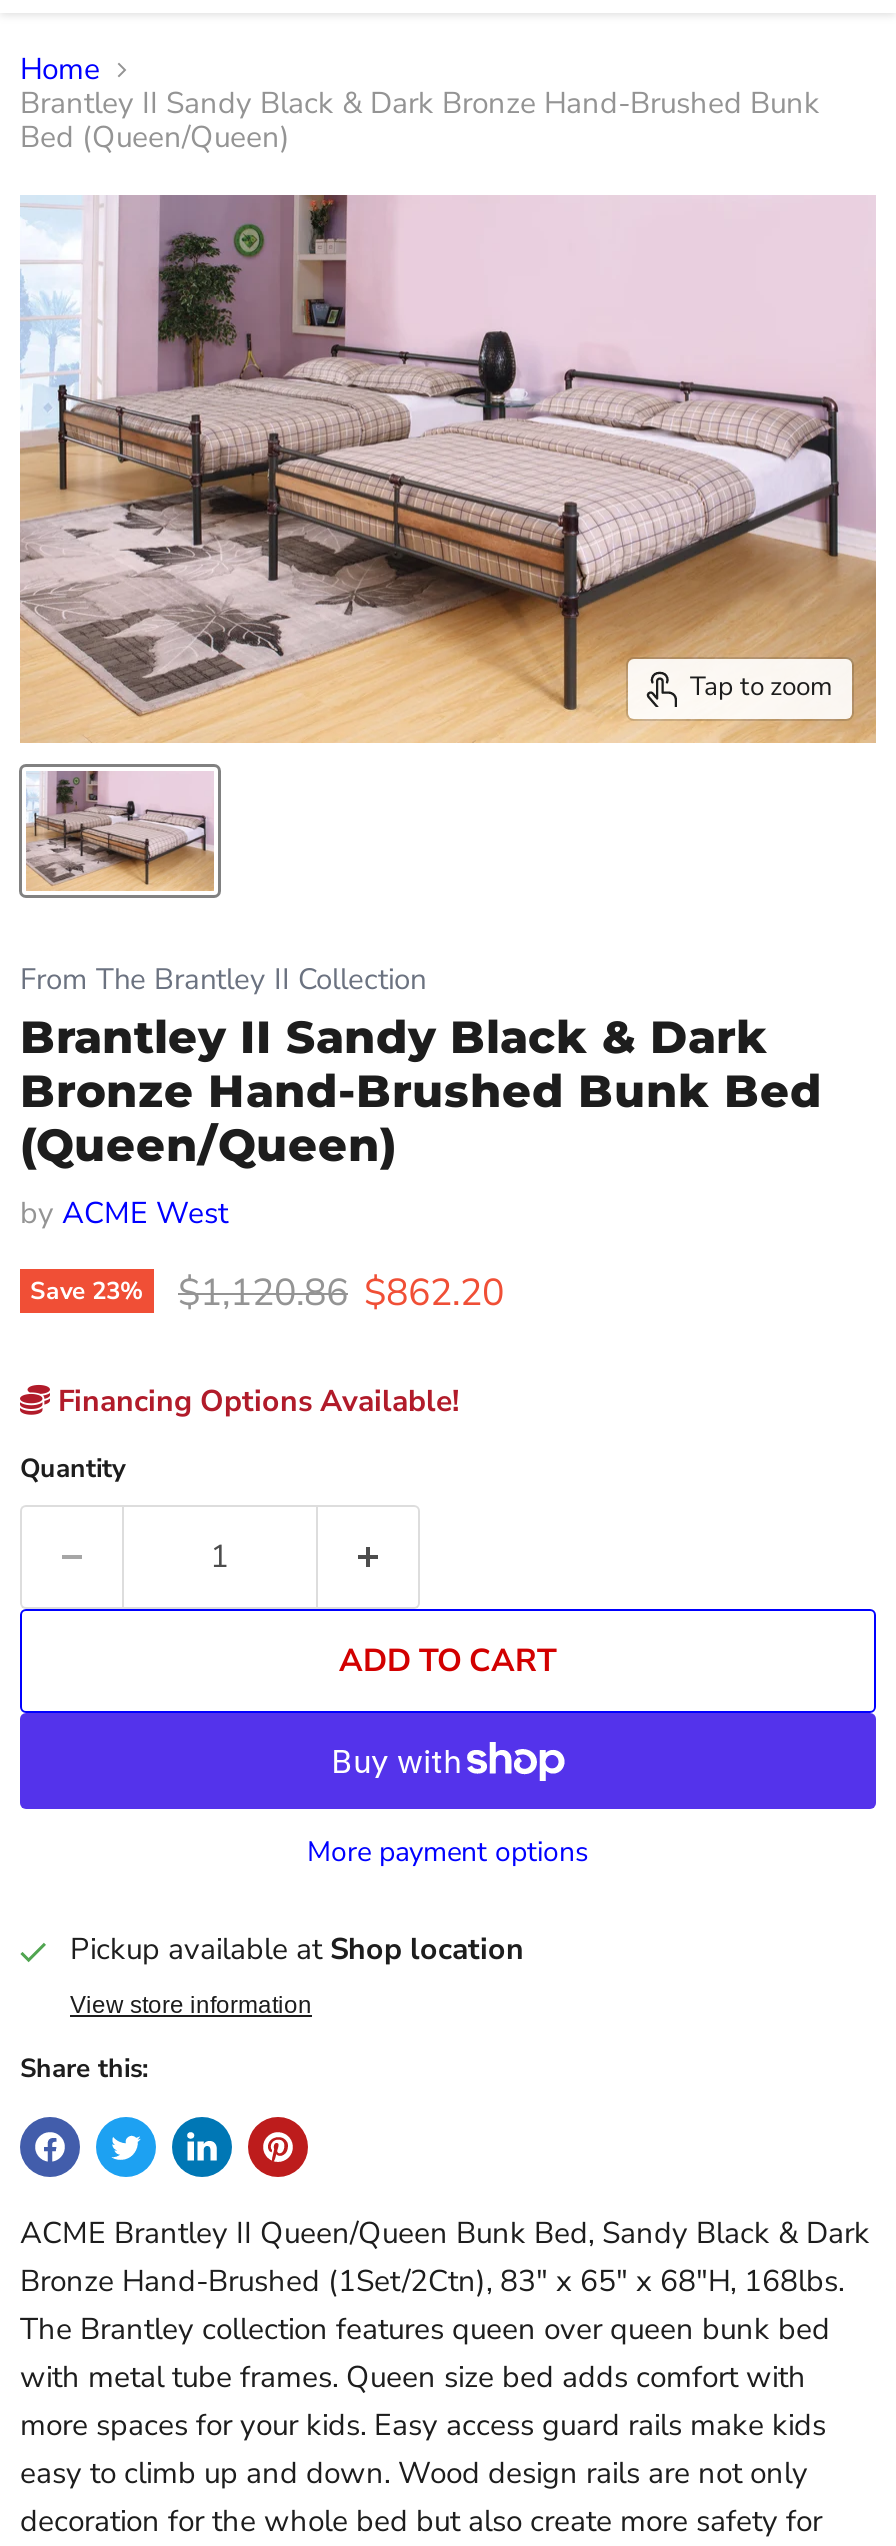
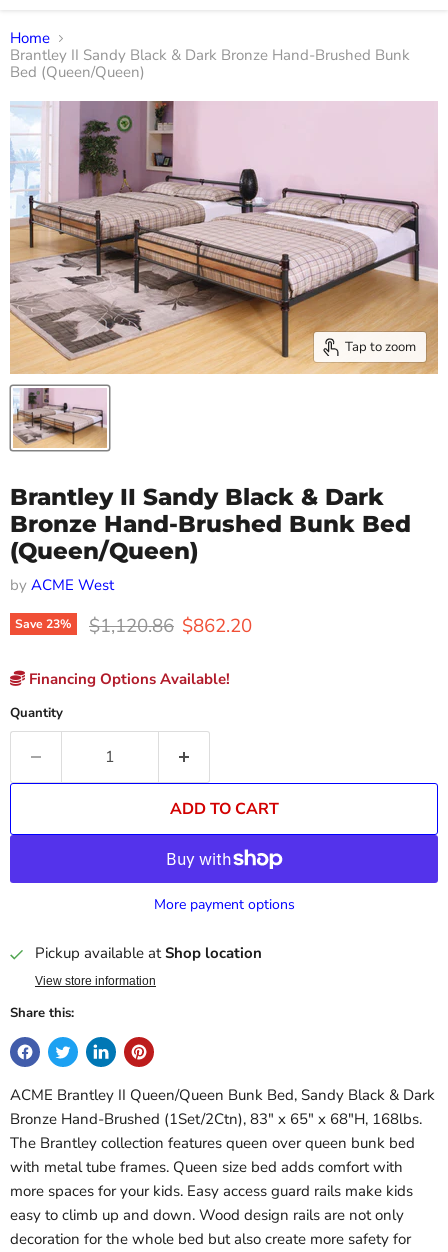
[20,958,426,998] From The Brantley II Collection -> none

